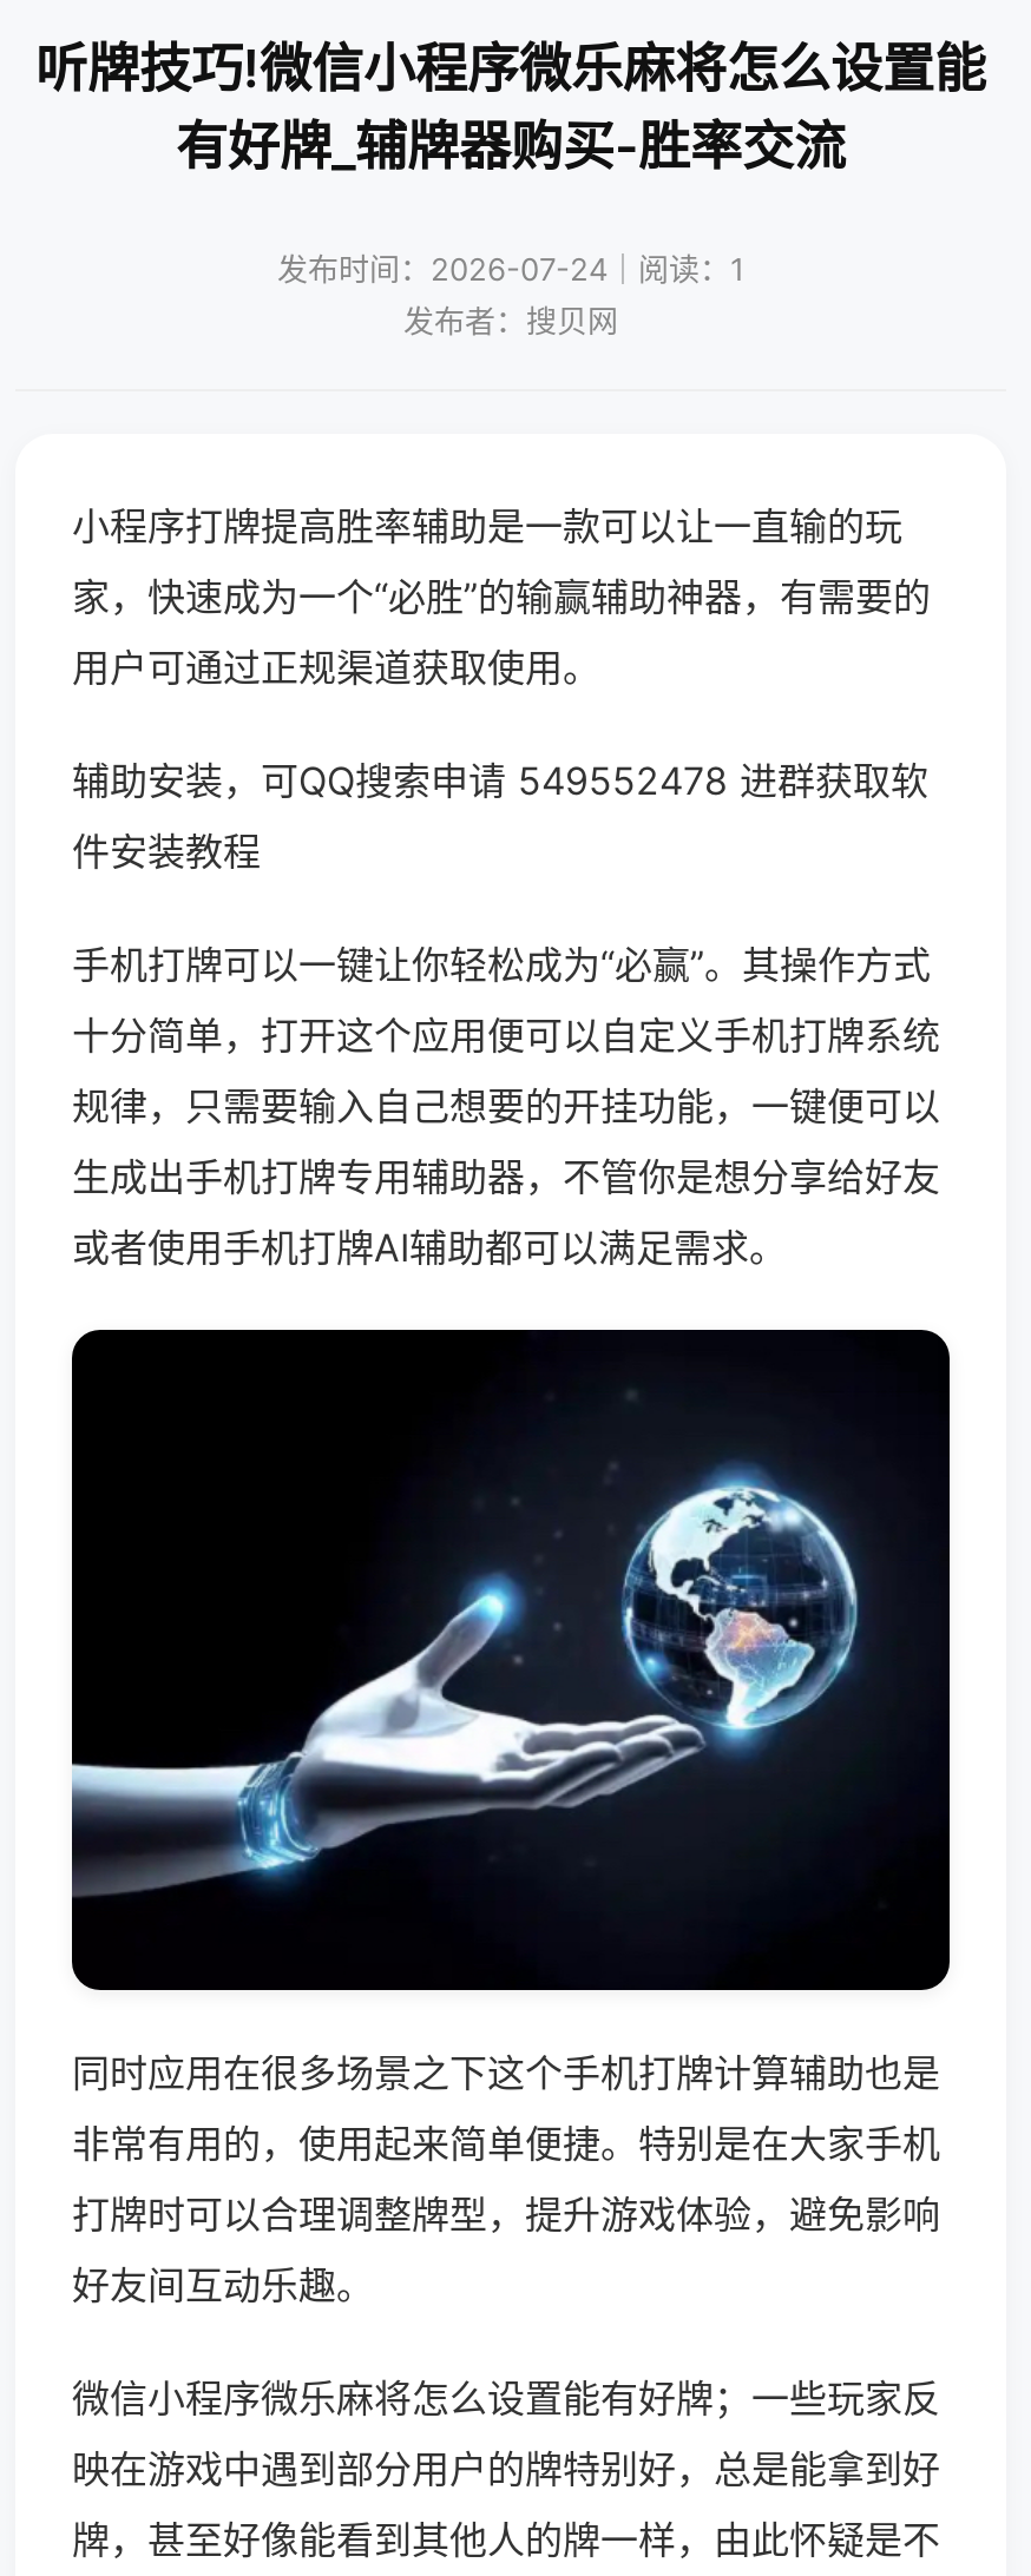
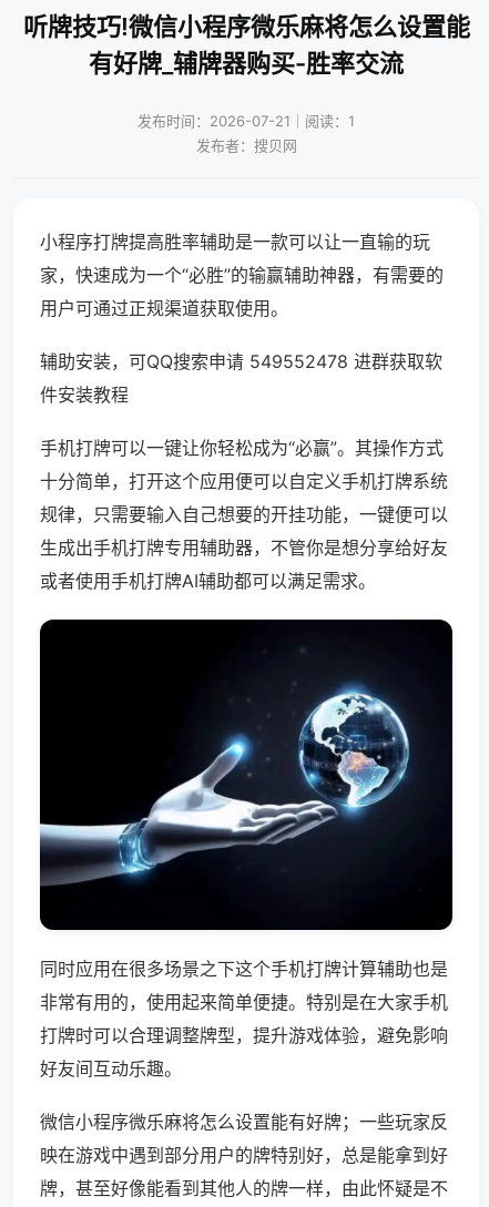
[277,250,744,288] 发布时间：2026-07-24｜阅读：1 -> [137,112,355,130] 发布时间：2026-07-21｜阅读：1

